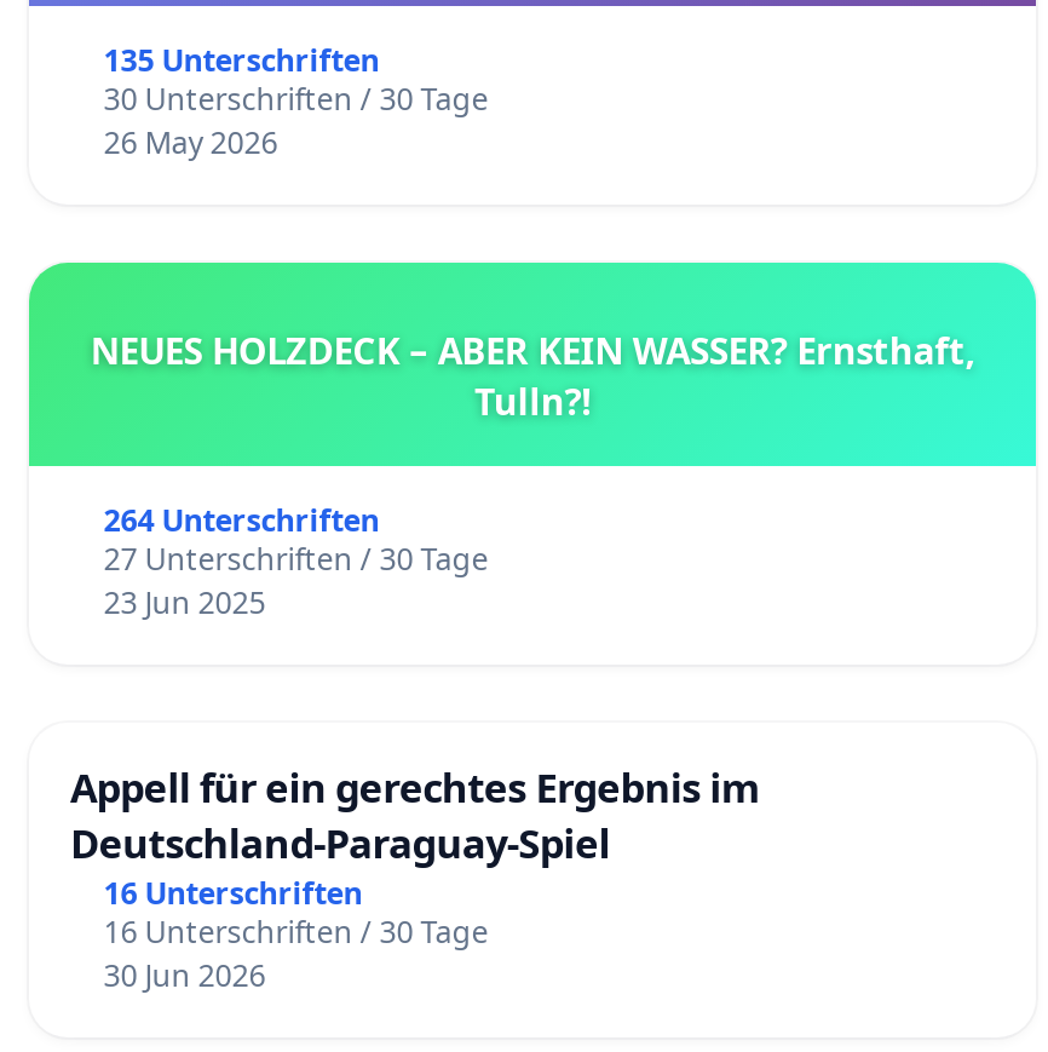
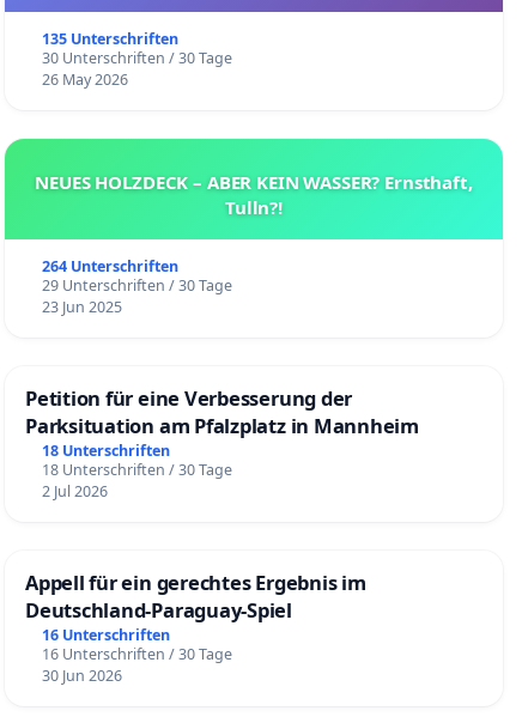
[104,538,488,580] 27 Unterschriften / 30 Tage -> [42,275,232,296] 29 Unterschriften / 30 Tage
none -> [25,384,419,501] Petition für eine Verbesserung der | Parksituation am Pfalzplatz in Mannheim | 18 Unterschriften | 18 Unterschriften / 30 Tage | 2 Jul 2026

